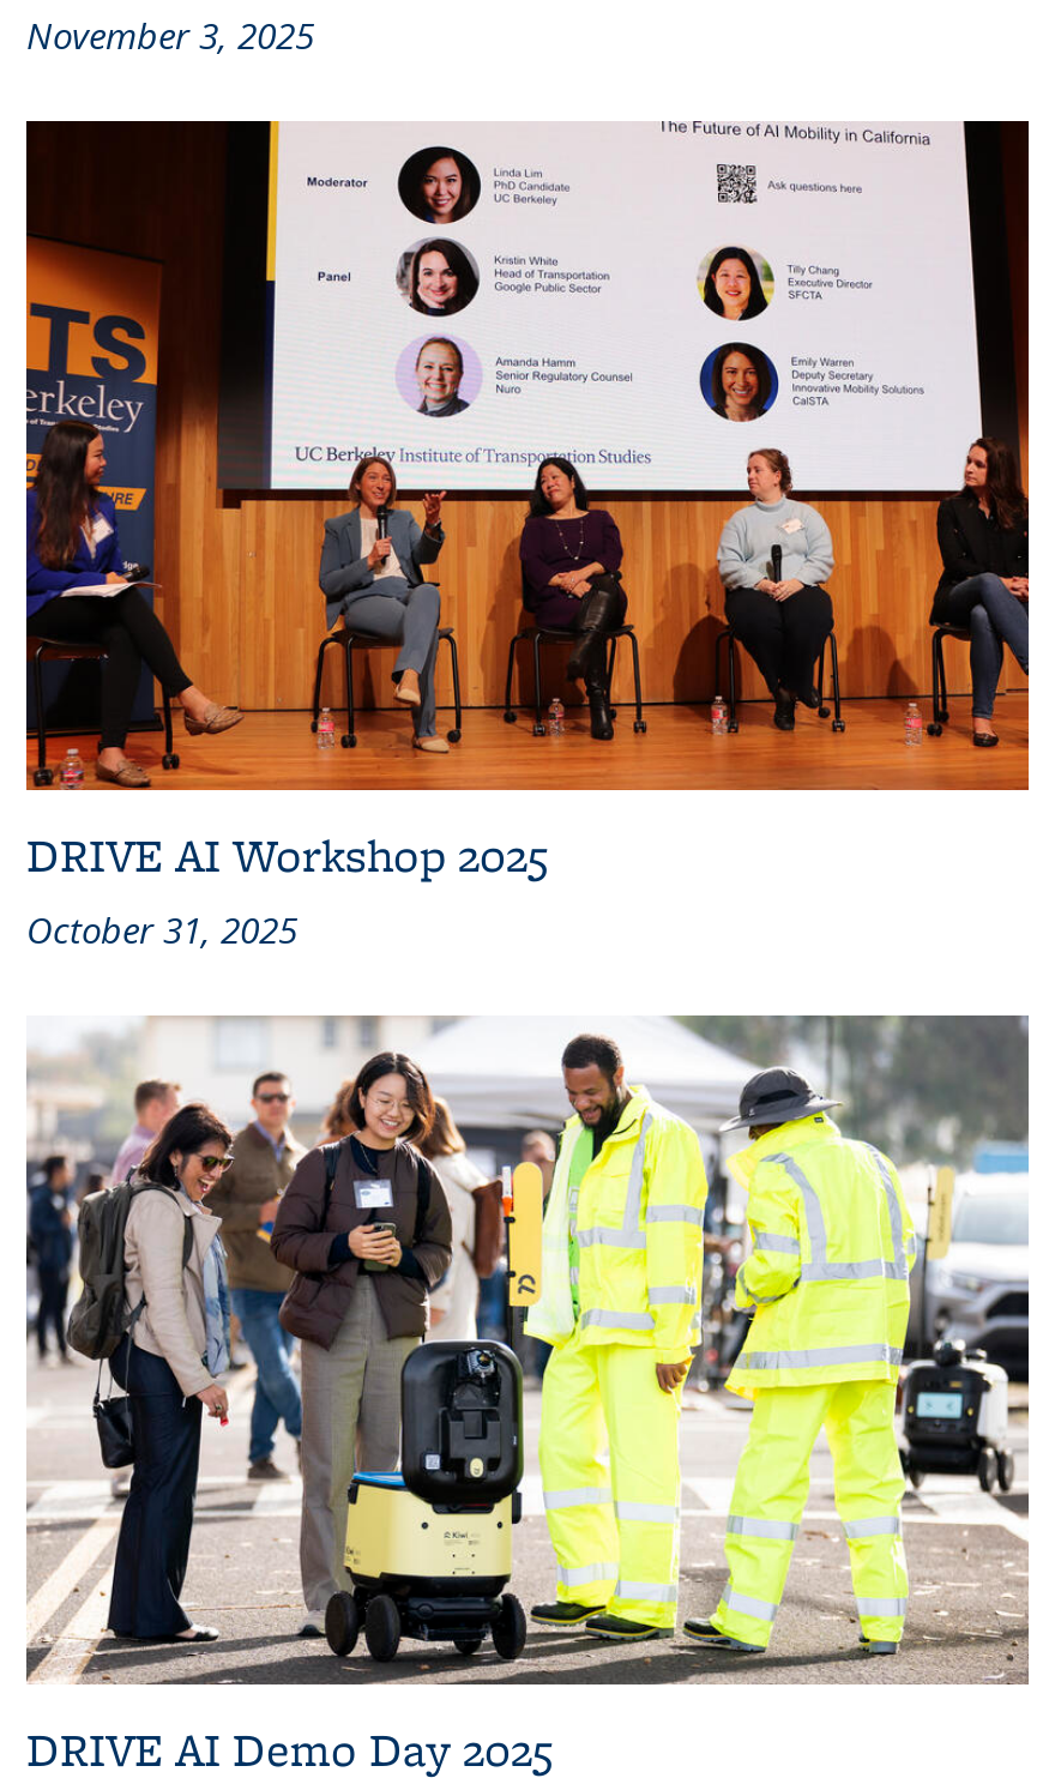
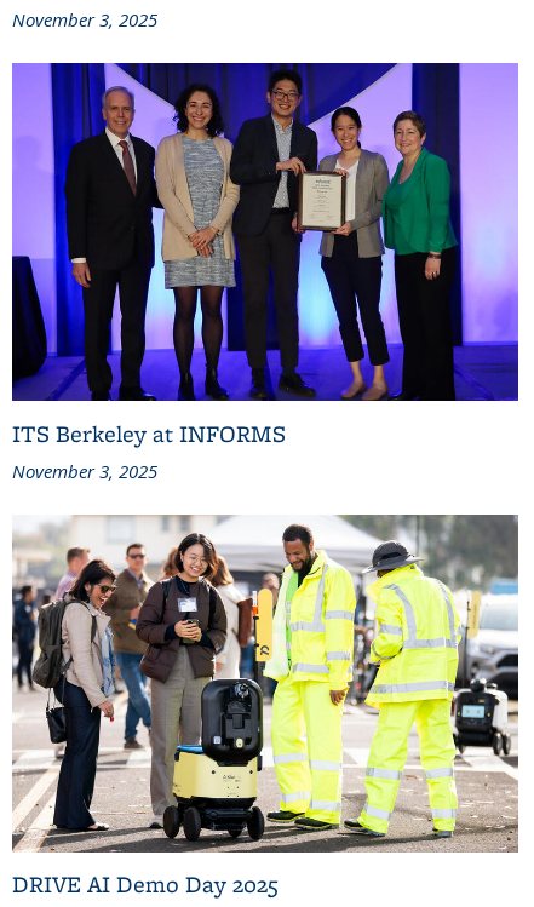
[24,119,1031,953] [image] | DRIVE AI Workshop 2025 | October 31, 2025 -> [11,62,519,483] [image] | ITS Berkeley at INFORMS | November 3, 2025

